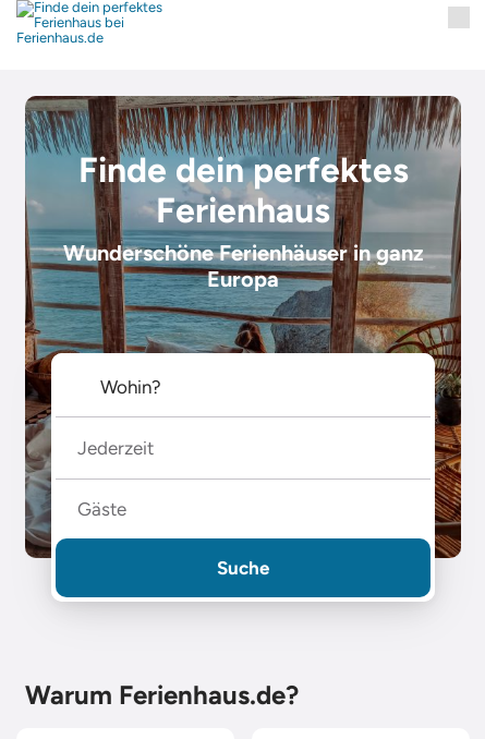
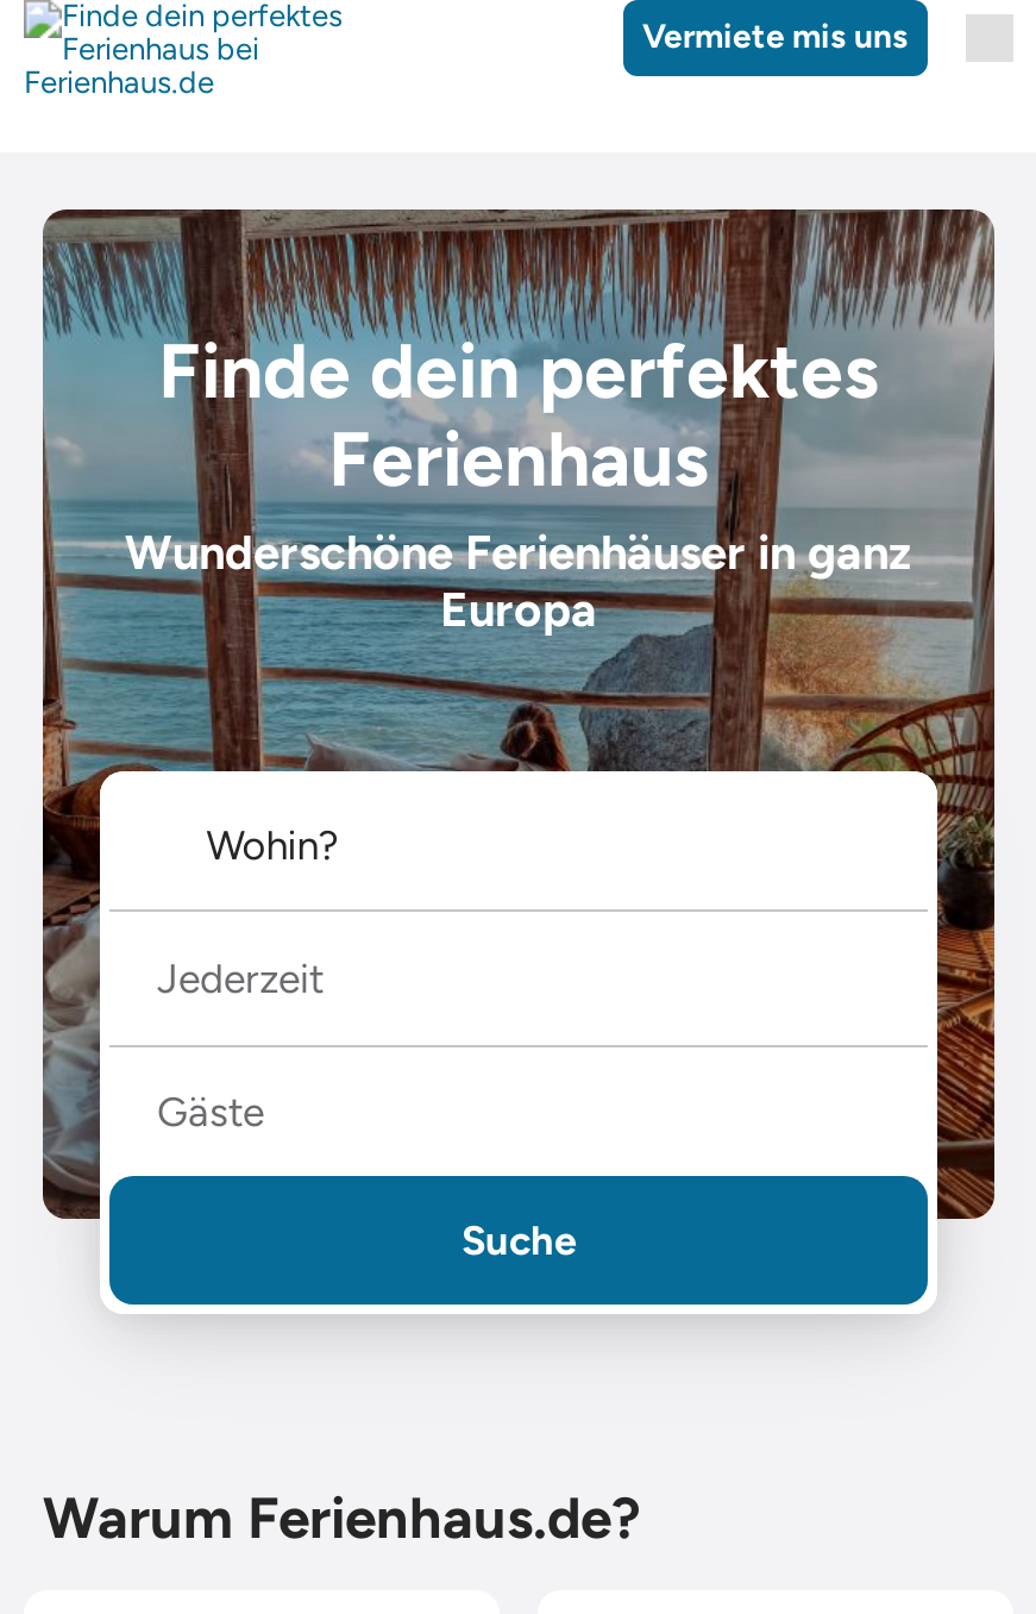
none -> [642,17,909,57] Vermiete mis uns

